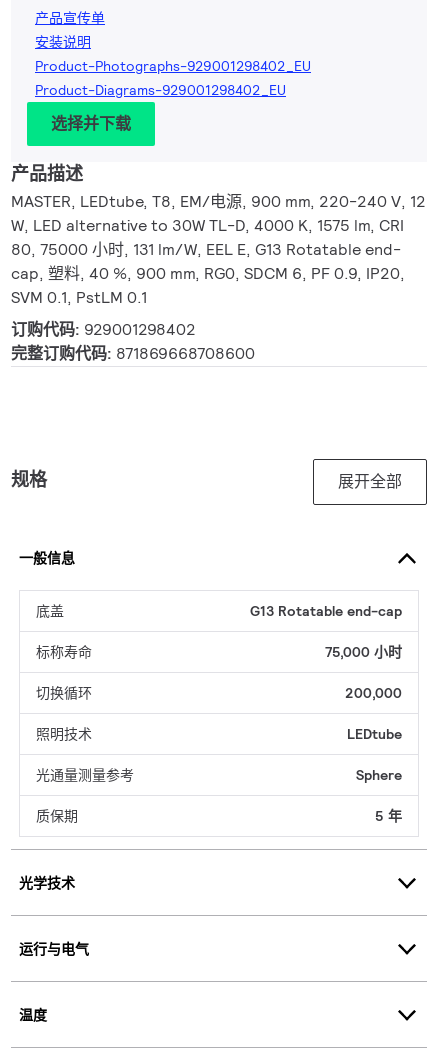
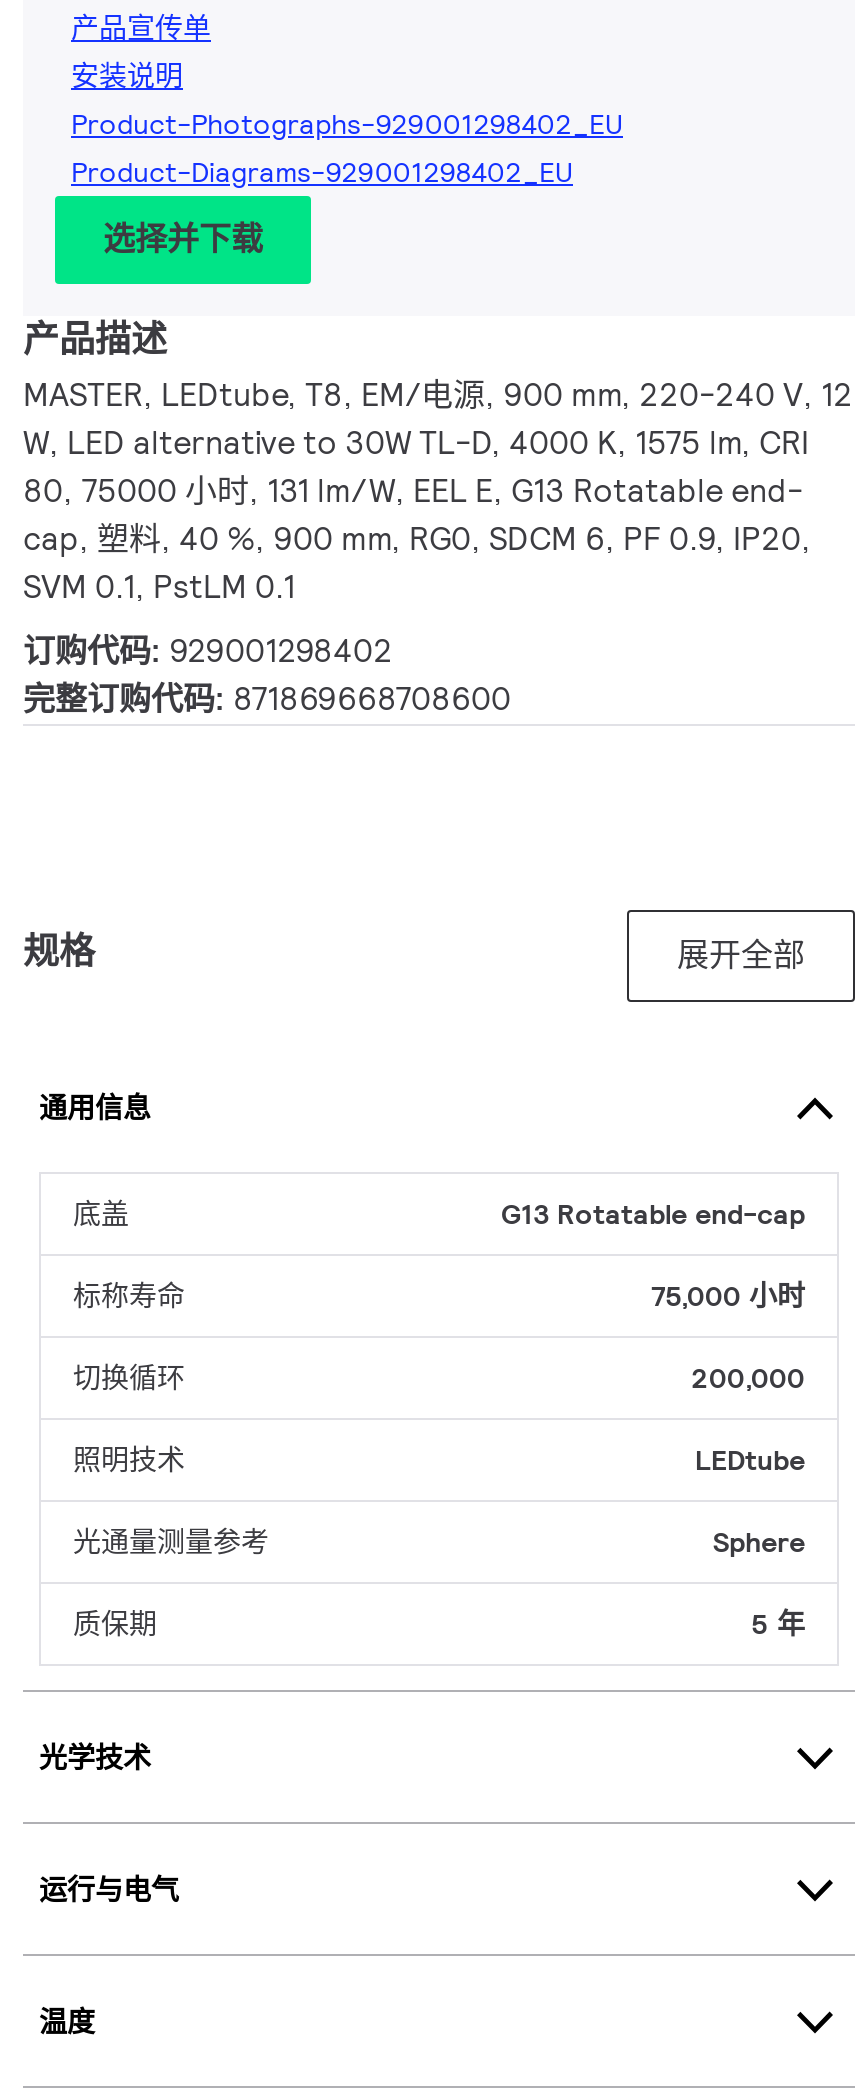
[19,549,75,567] 一般信息 -> [39,1089,151,1125] 通用信息

